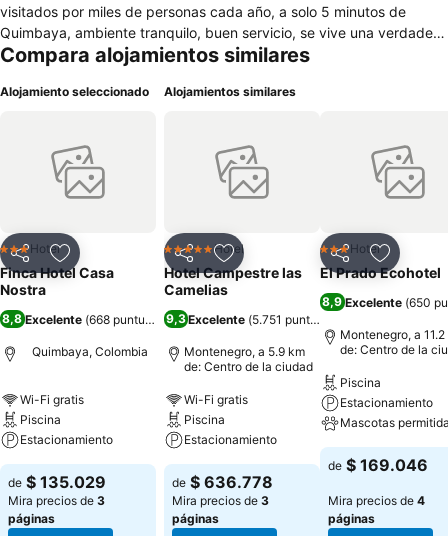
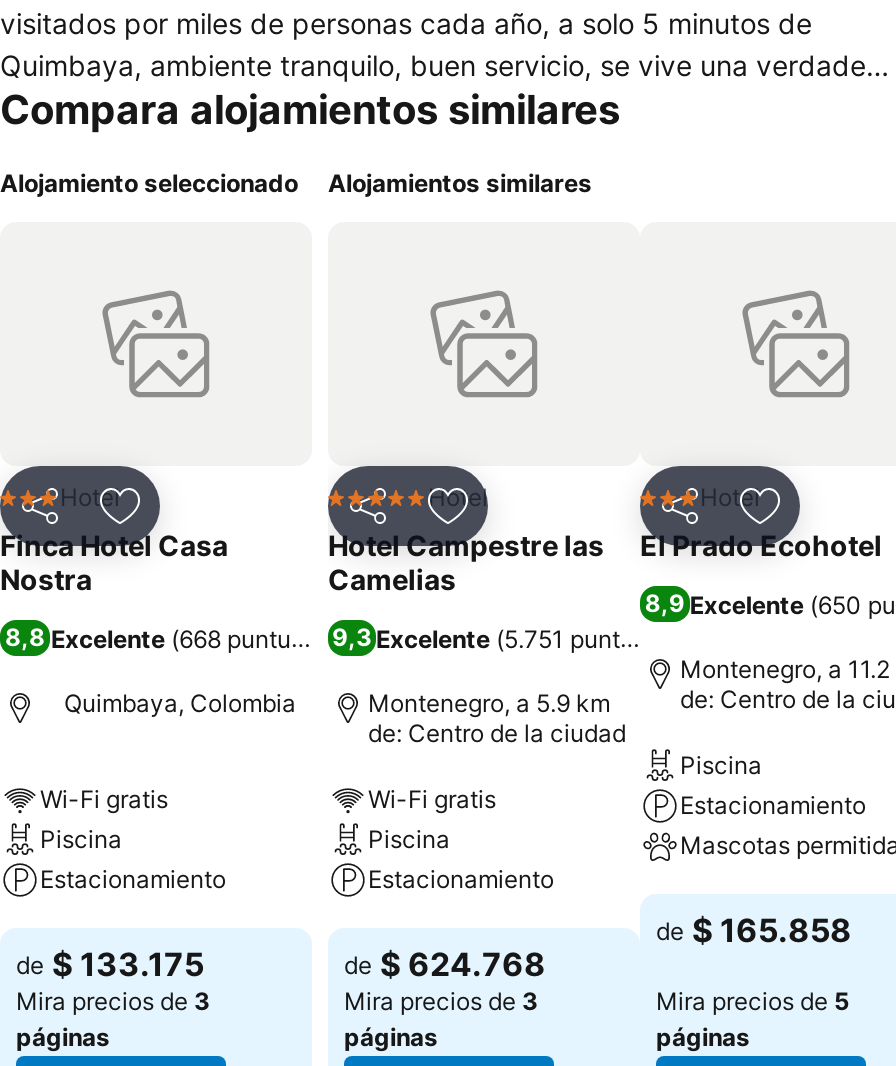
[328,455,428,475] de $ 169.046 -> [656,910,852,950] de $ 165.858
[8,472,106,492] de $ 135.029 -> [16,944,204,984] de $ 133.175
[172,472,273,492] de $ 636.778 -> [344,944,546,984] de $ 624.768
[328,493,425,508] Mira precios de 4 -> [656,986,850,1016] Mira precios de 5

